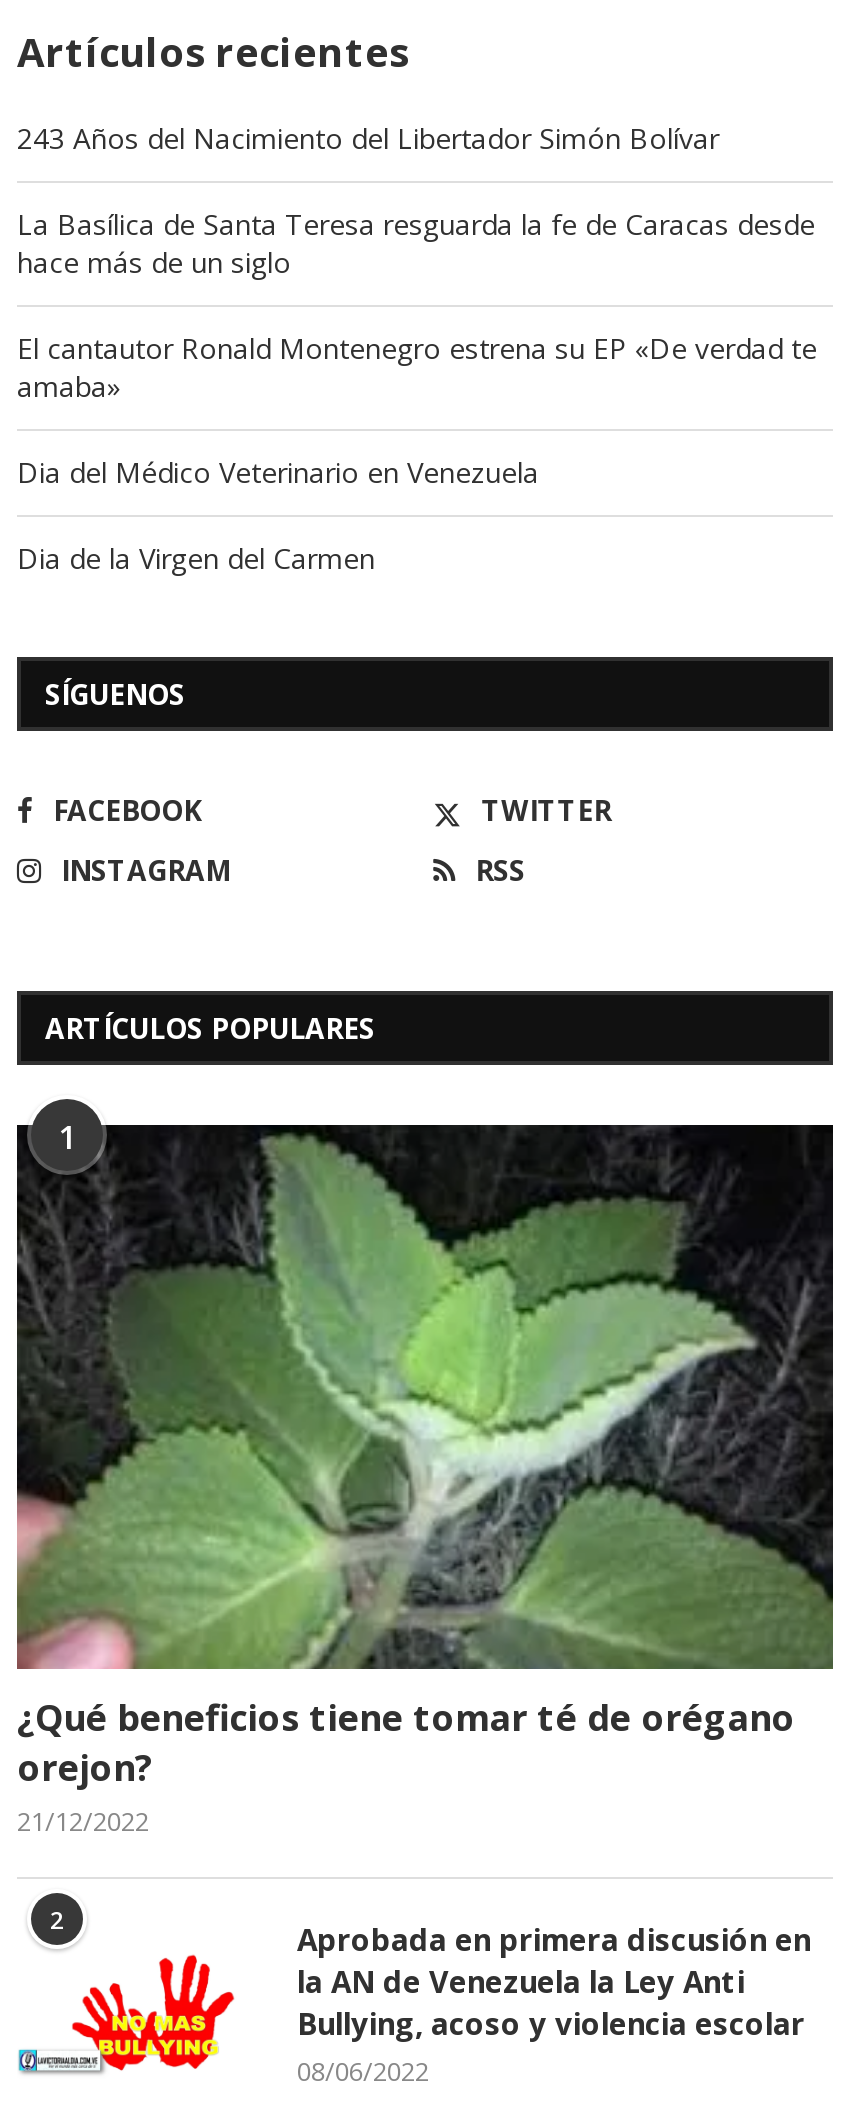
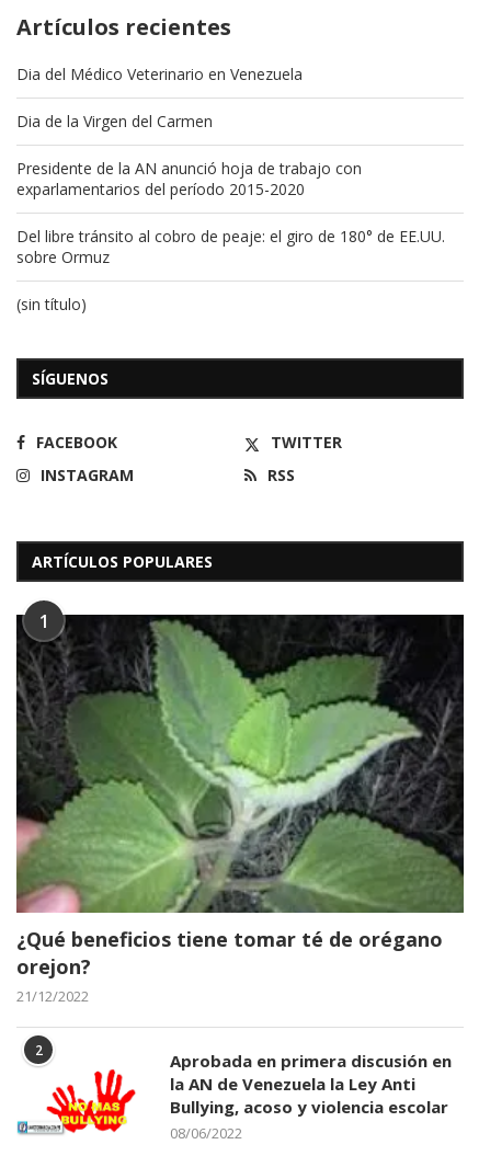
[17,119,817,405] 243 Años del Nacimiento del Libertador Simón Bolívar | La Basílica de Santa Teresa resguarda la fe de Caracas desde | hace más de un siglo | El cantautor Ronald Montenegro estrena su EP «De verdad te | amaba» -> none
moved [17,453,539,577] -> [16,63,303,131]: Dia del Médico Veterinario en Venezuela | Dia de la Virgen del Carmen
none -> [16,157,445,314] Presidente de la AN anunció hoja de trabajo con | exparlamentarios del período 2015-2020 | Del libre tránsito al cobro de peaje: el giro de 180° de EE.UU. | sobre Ormuz | (sin título)

